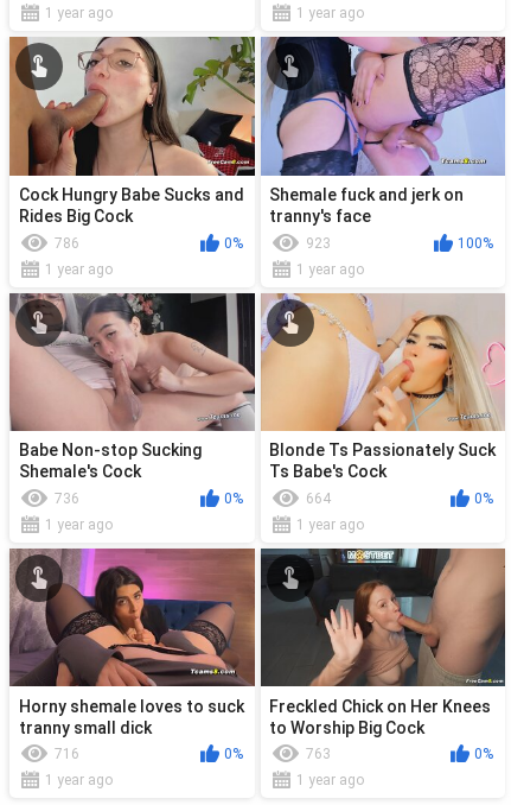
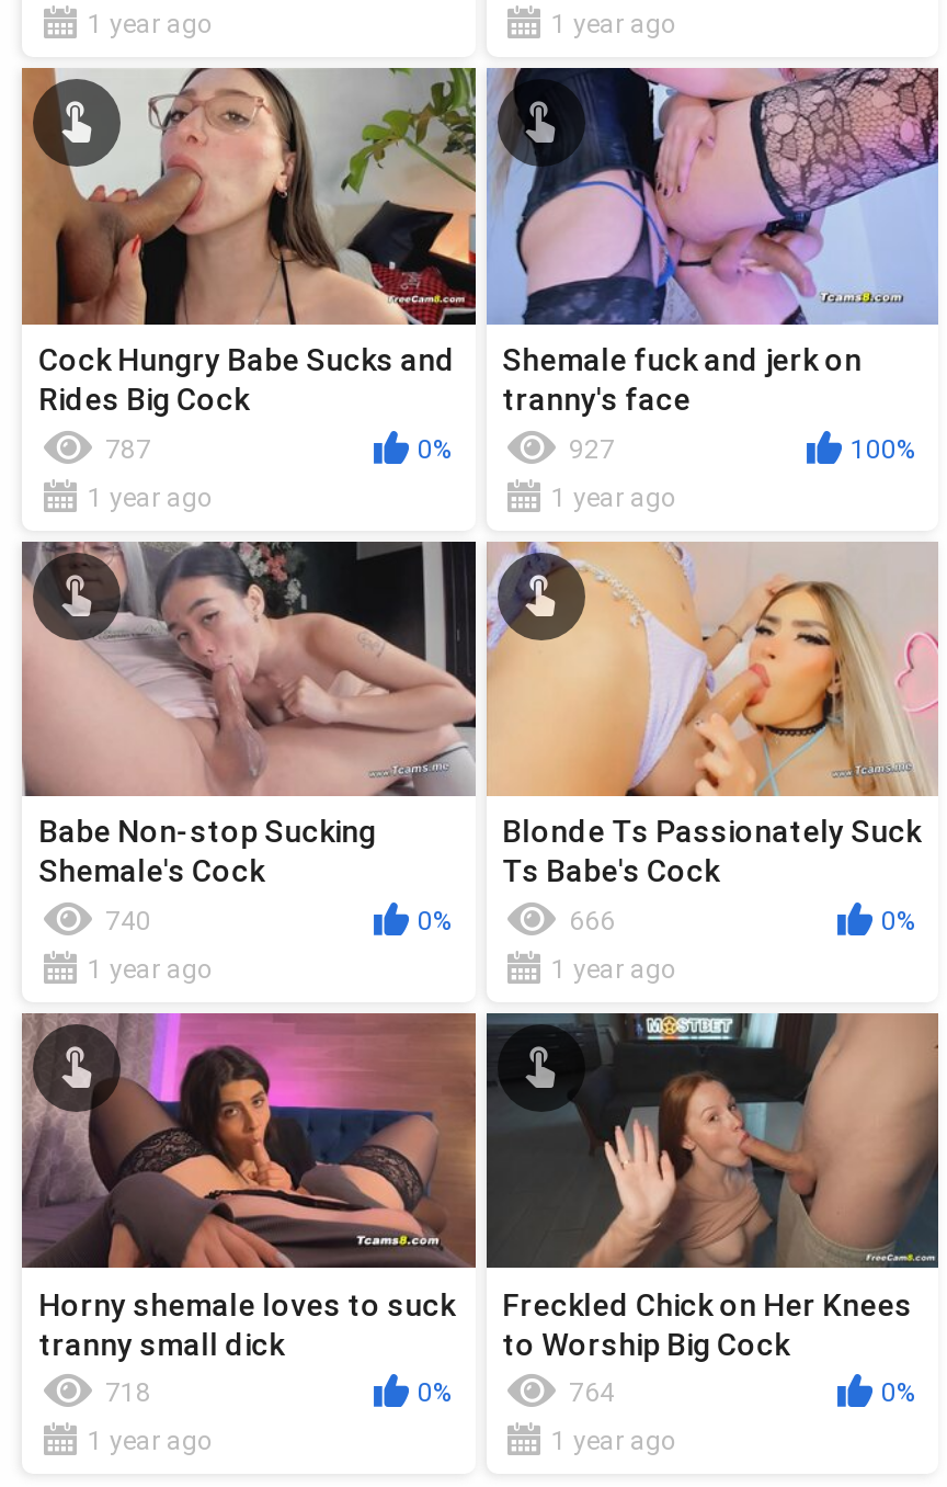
[55,235,79,251] 786 -> [105,433,151,464] 787
[305,235,330,251] 923 -> [569,433,615,464] 927
[55,490,79,507] 736 -> [105,905,151,936] 740
[305,490,330,507] 664 -> [569,905,615,936] 666
[55,746,79,762] 716 -> [105,1377,151,1408] 718
[305,746,330,762] 763 -> [569,1377,615,1408] 764

